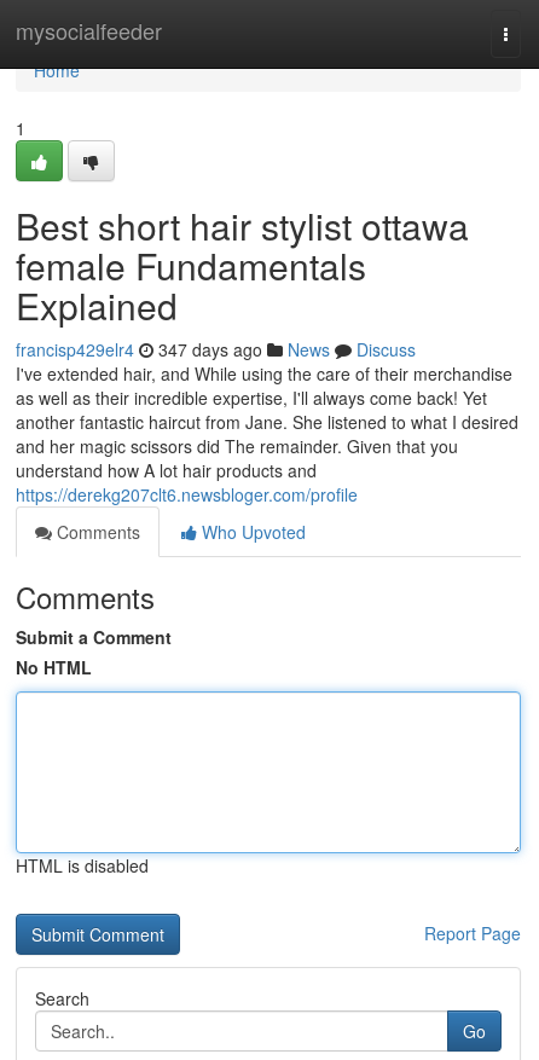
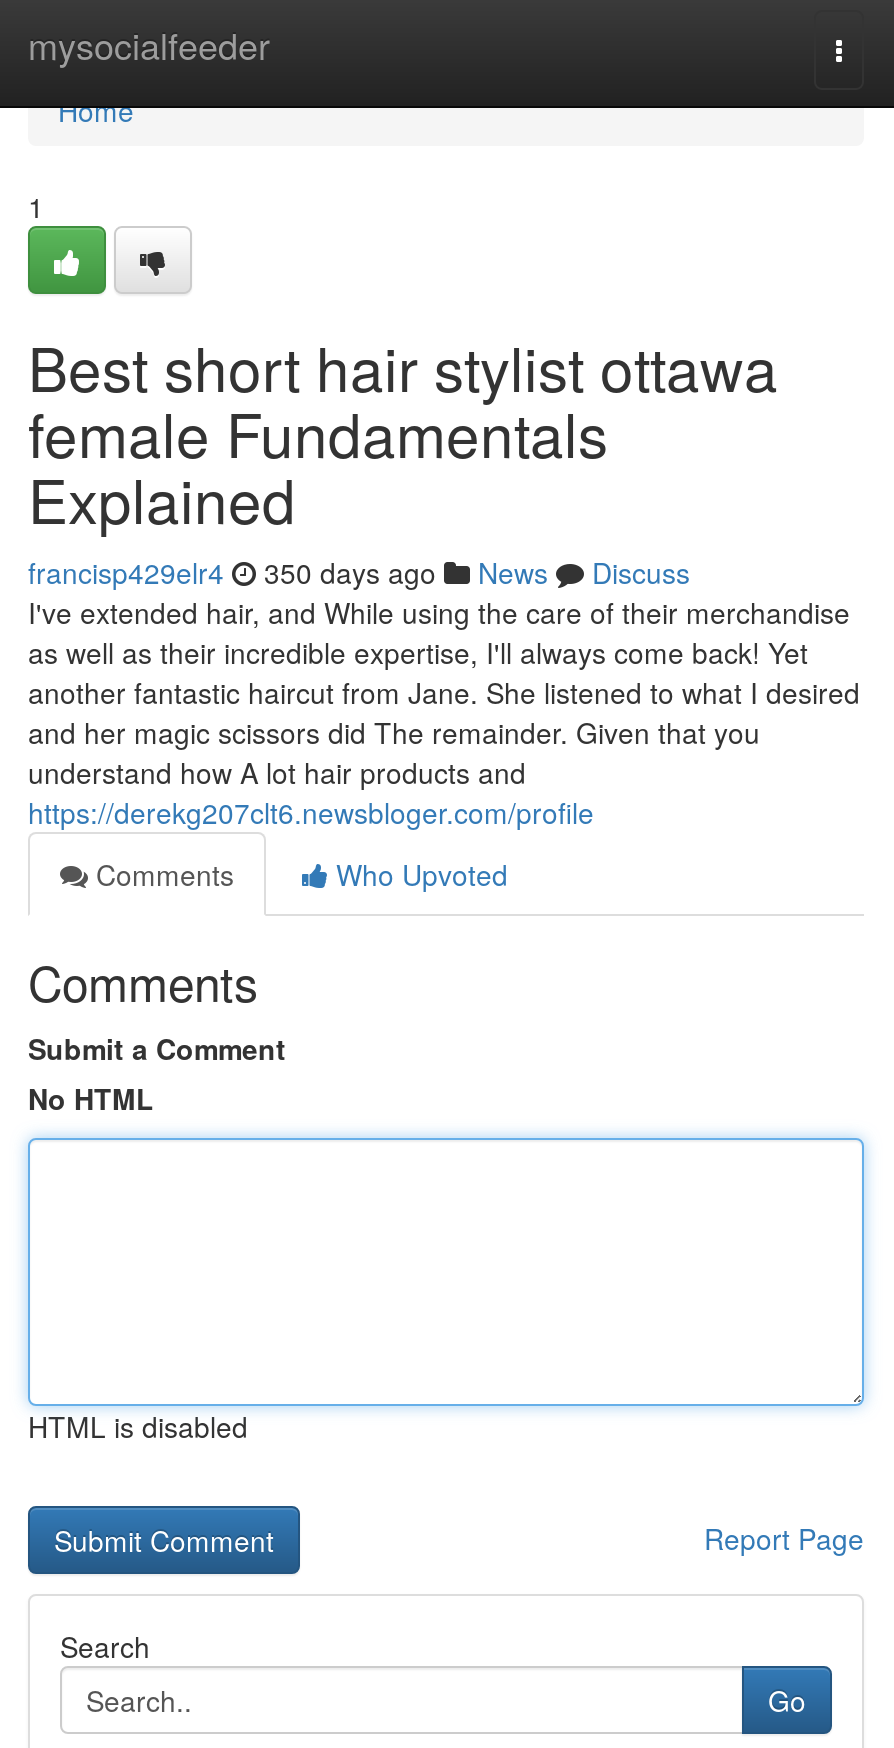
[16,337,416,361] francisp429elr4 347 days ago News Discuss -> [28,552,690,592] francisp429elr4 350 days ago News Discuss

